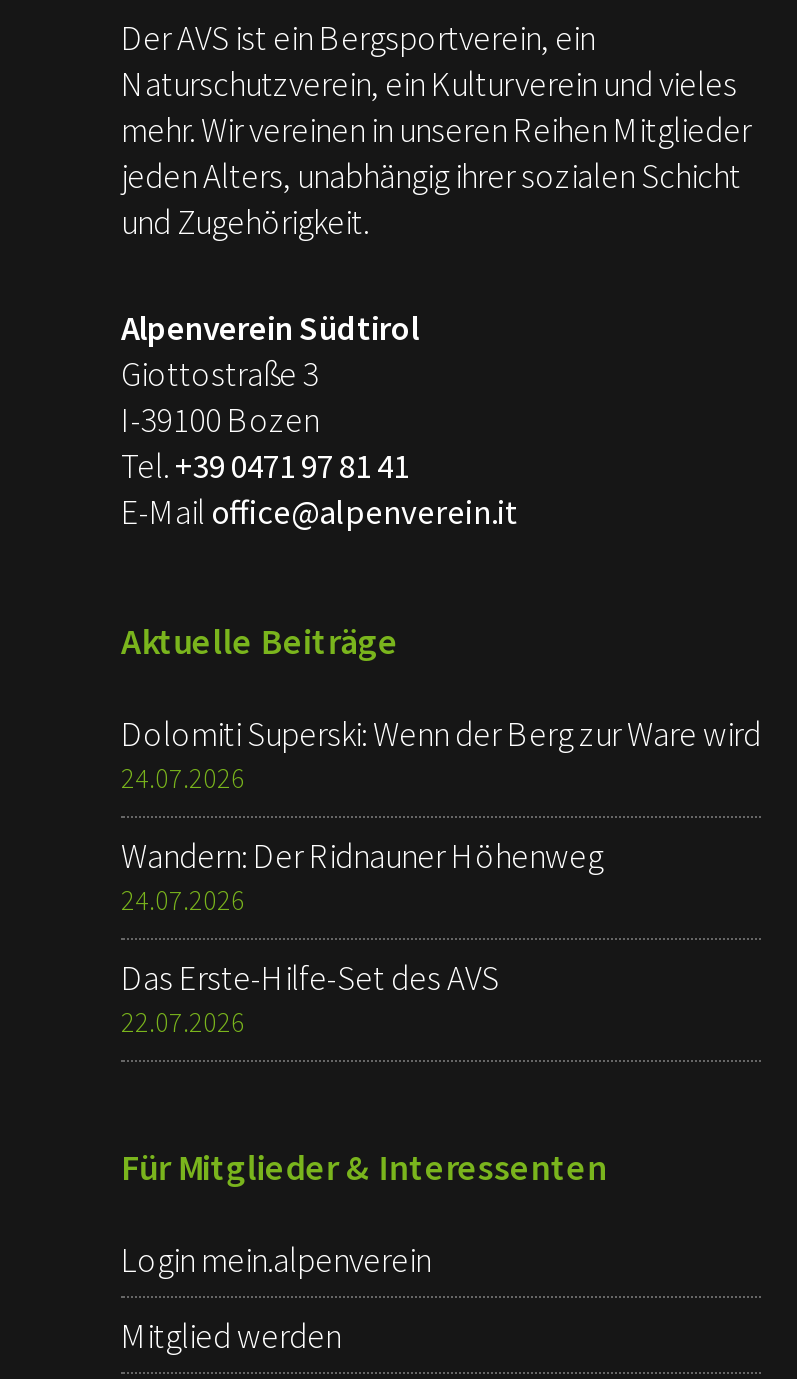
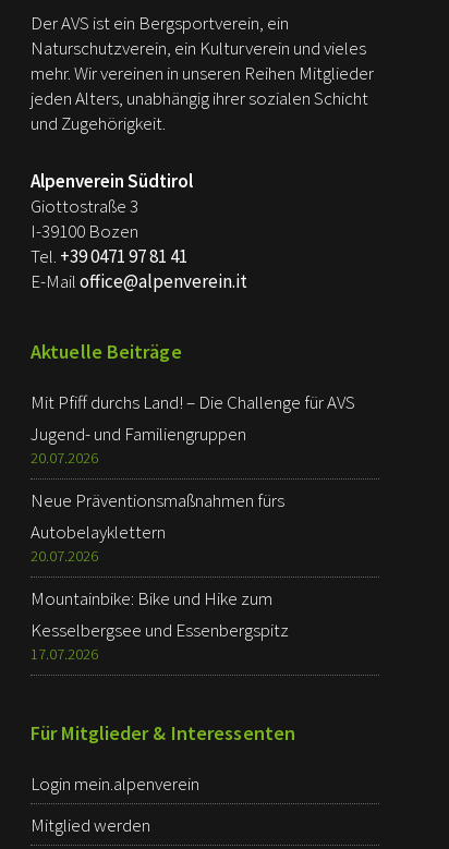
[121,712,761,796] Dolomiti Superski: Wenn der Berg zur Ware wird | 24.07.2026 -> [31,390,355,468] Mit Pfiff durchs Land! – Die Challenge für AVS | Jugend- und Familiengruppen | 20.07.2026
[121,834,603,918] Wandern: Der Ridnauner Höhenweg | 24.07.2026 -> [31,488,284,566] Neue Präventionsmaßnahmen fürs | Autobelayklettern | 20.07.2026
[121,956,499,1040] Das Erste-Hilfe-Set des AVS | 22.07.2026 -> [31,586,289,664] Mountainbike: Bike und Hike zum | Kesselbergsee und Essenbergspitz | 17.07.2026

